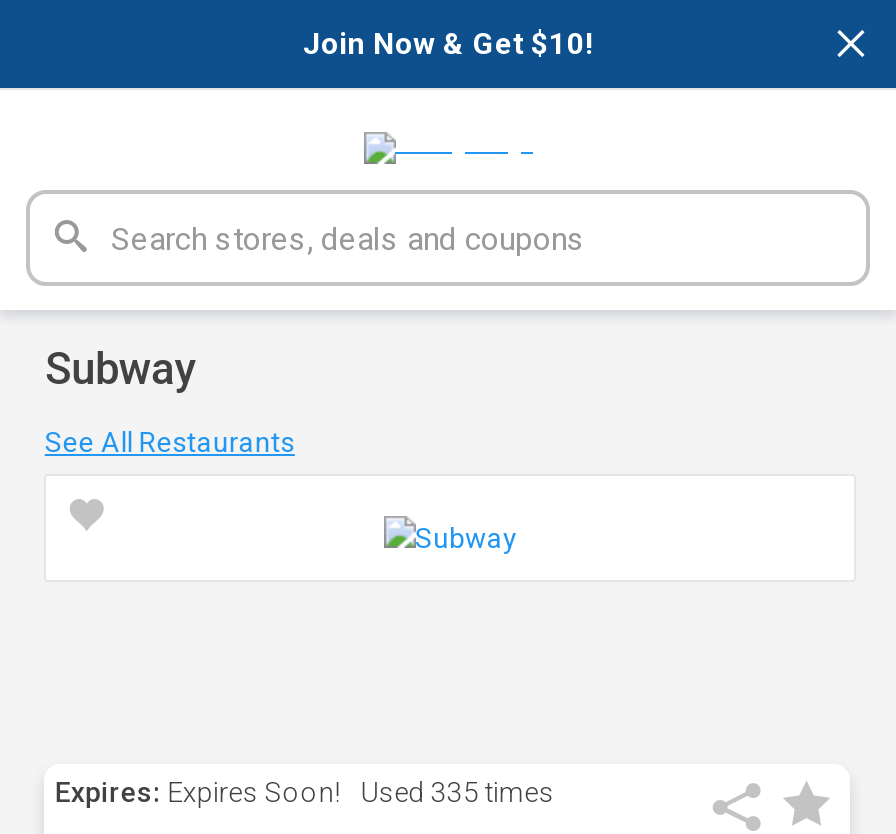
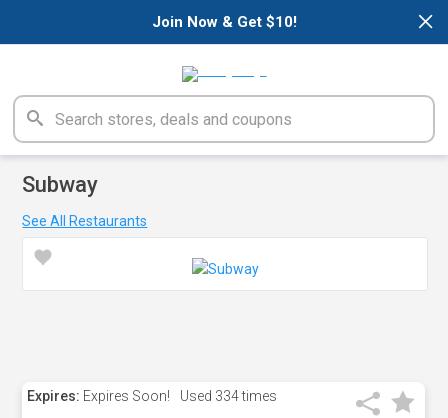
[55,776,555,808] Expires: Expires Soon! Used 335 times -> [27,388,277,404] Expires: Expires Soon! Used 334 times

